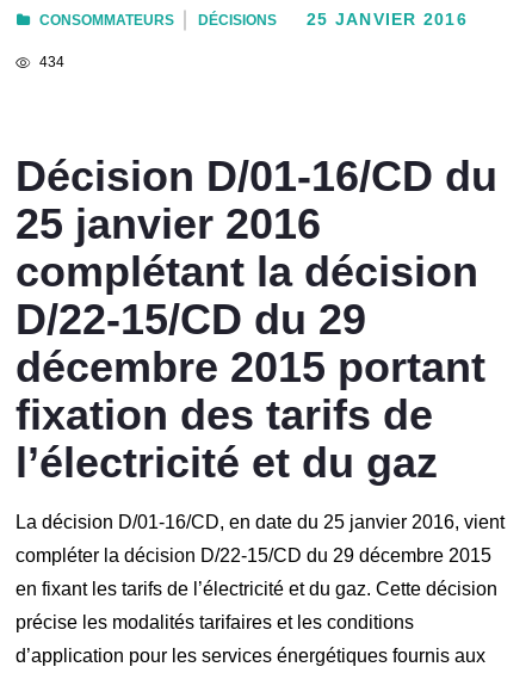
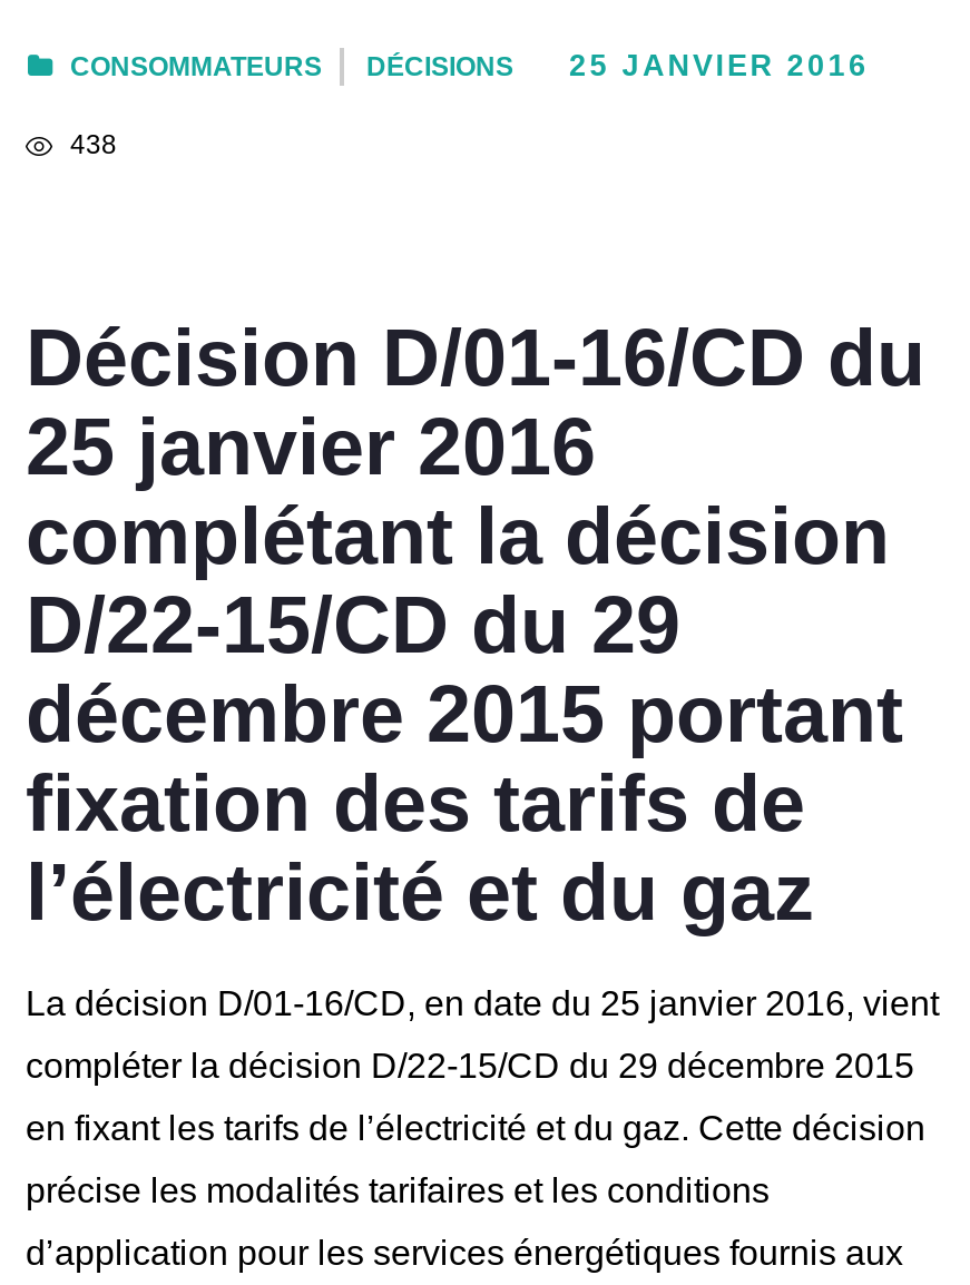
[39,53,64,70] 434 -> [70,129,117,160] 438

